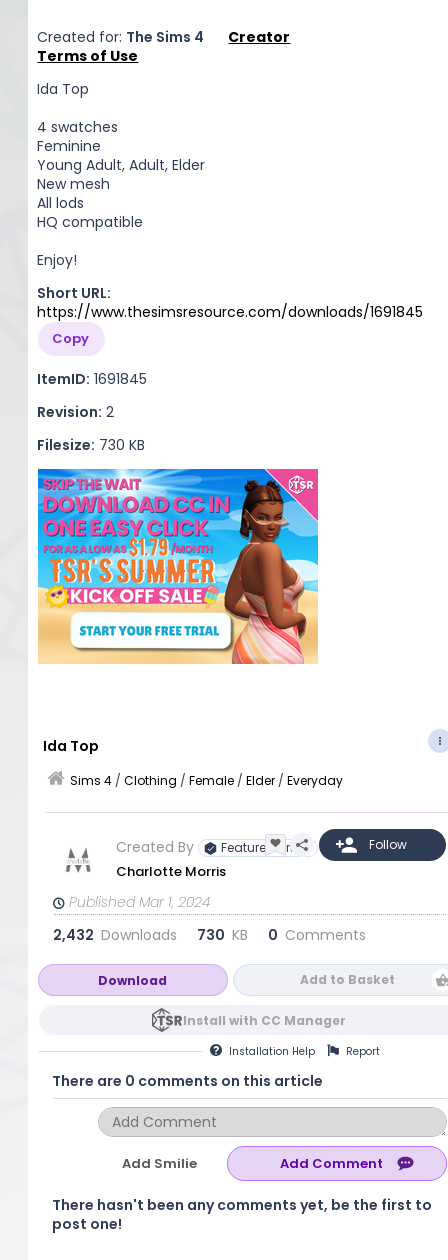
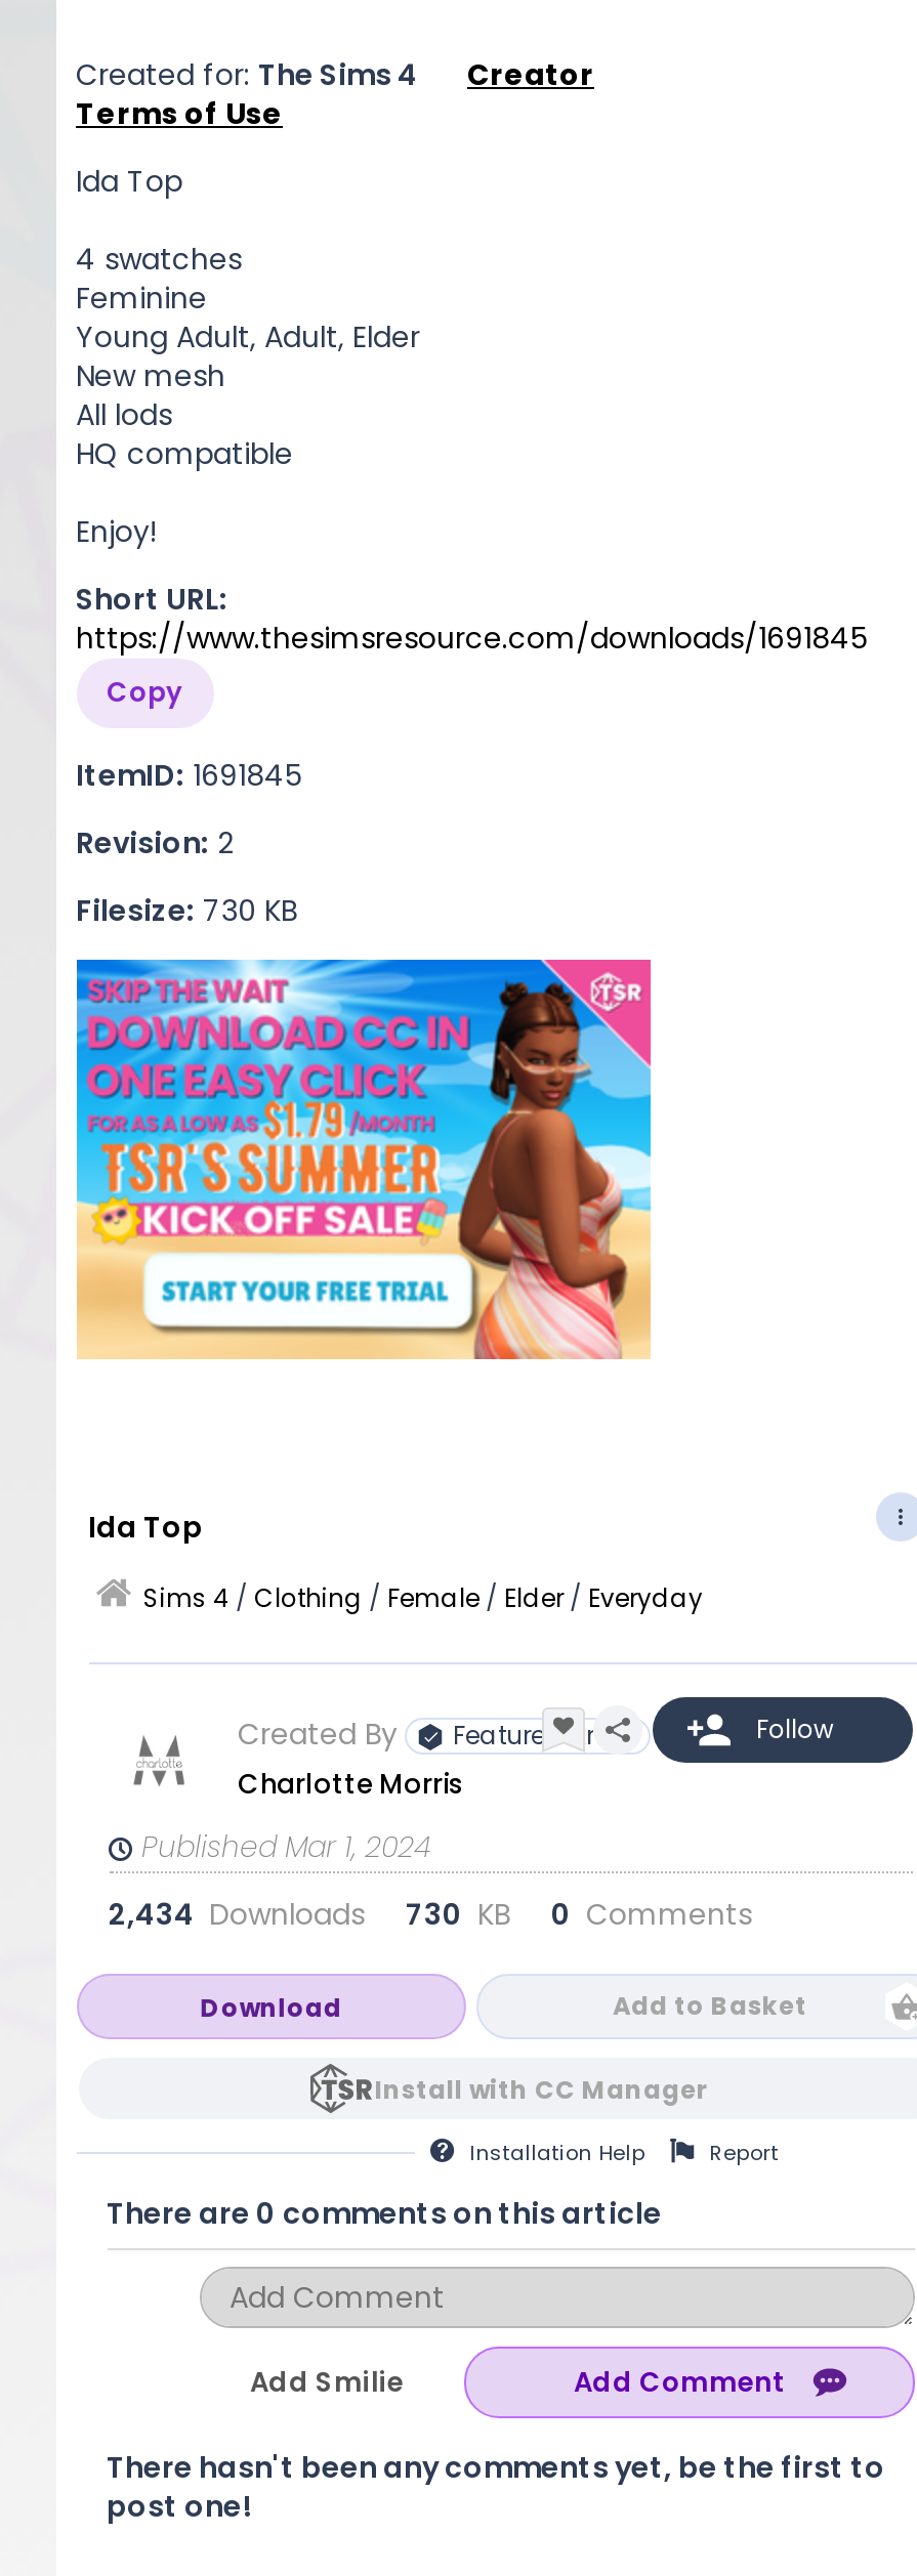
[53,925,366,945] 2,432 Downloads 730 KB 0 Comments -> [109,1893,752,1934] 2,434 Downloads 730 KB 0 Comments

